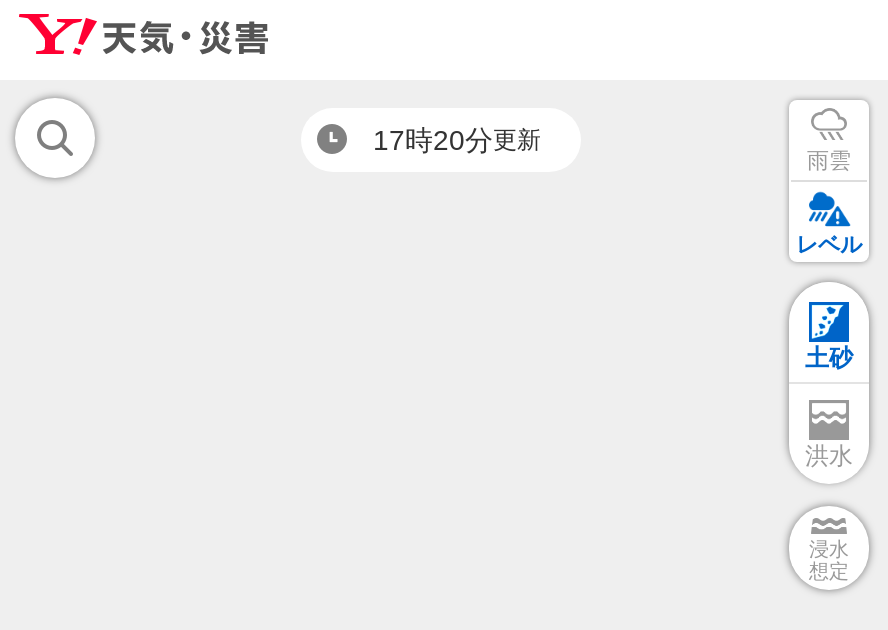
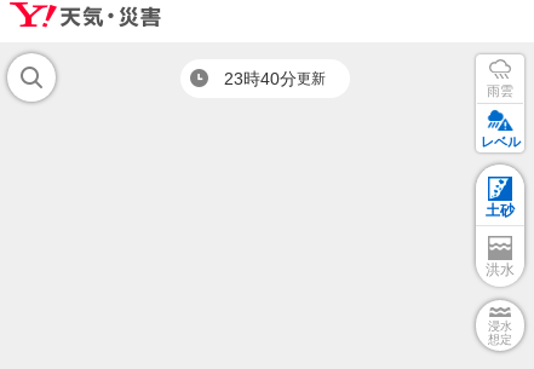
[373,124,541,156] 17時20分更新 -> [224,69,326,88] 23時40分更新

